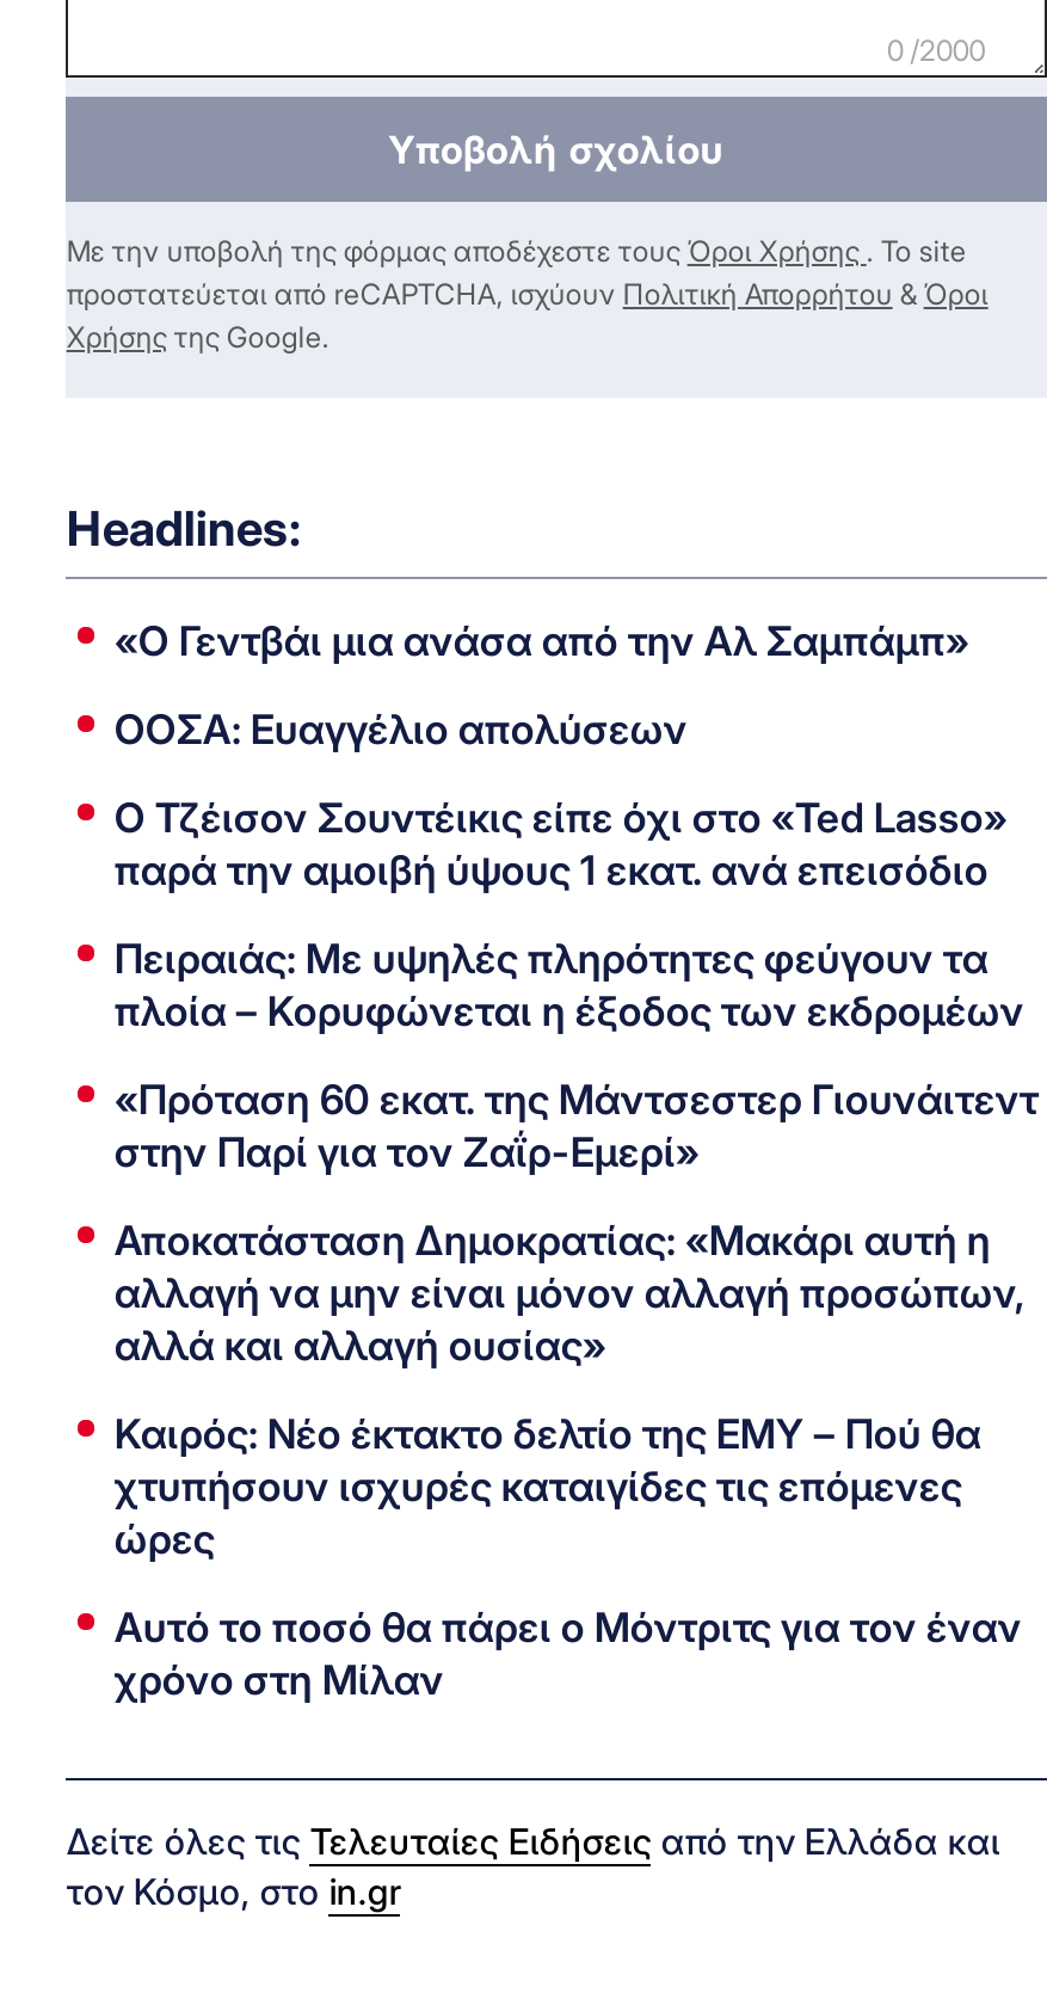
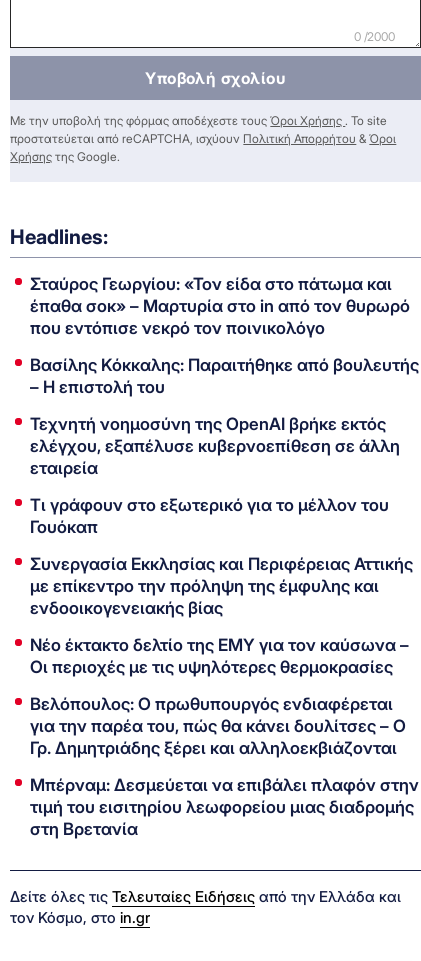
[114,616,969,664] «Ο Γεντβάι μια ανάσα από την Αλ Σαμπάμπ» -> [30,273,410,337] Σταύρος Γεωργίου: «Τον είδα στο πάτωμα και | έπαθα σοκ» – Μαρτυρία στο in από τον θυρωρό | που εντόπισε νεκρό τον ποινικολόγο
[114,705,687,752] ΟΟΣΑ: Ευαγγέλιο απολύσεων -> [30,354,419,396] Βασίλης Κόκκαλης: Παραιτήθηκε από βουλευτής | – Η επιστολή του
[114,793,1007,893] Ο Τζέισον Σουντέικις είπε όχι στο «Ted Lasso» | παρά την αμοιβή ύψους 1 εκατ. ανά επεισόδιο -> [30,413,400,477] Τεχνητή νοημοσύνη της OpenAI βρήκε εκτός | ελέγχου, εξαπέλυσε κυβερνοεπίθεση σε άλλη | εταιρεία
[114,934,1024,1034] Πειραιάς: Με υψηλές πληρότητες φεύγουν τα | πλοία – Κορυφώνεται η έξοδος των εκδρομέων -> [30,494,389,536] Τι γράφουν στο εξωτερικό για το μέλλον του | Γουόκαπ
[114,1075,1038,1175] «Πρόταση 60 εκατ. της Μάντσεστερ Γιουνάιτεντ | στην Παρί για τον Ζαΐρ-Εμερί» -> [30,553,413,617] Συνεργασία Εκκλησίας και Περιφέρειας Αττικής | με επίκεντρο την πρόληψη της έμφυλης και | ενδοοικογενειακής βίας
[114,1216,1024,1368] Αποκατάσταση Δημοκρατίας: «Μακάρι αυτή η | αλλαγή να μην είναι μόνον αλλαγή προσώπων, | αλλά και αλλαγή ουσίας» -> [30,634,409,676] Νέο έκτακτο δελτίο της ΕΜΥ για τον καύσωνα – | Οι περιοχές με τις υψηλότερες θερμοκρασίες
[114,1409,981,1562] Καιρός: Νέο έκτακτο δελτίο της ΕΜΥ – Πού θα | χτυπήσουν ισχυρές καταιγίδες τις επόμενες | ώρες -> [30,693,406,757] Βελόπουλος: Ο πρωθυπουργός ενδιαφέρεται | για την παρέα του, πώς θα κάνει δουλίτσες – Ο | Γρ. Δημητριάδης ξέρει και αλληλοεκβιάζονται
[114,1603,1021,1703] Αυτό το ποσό θα πάρει ο Μόντριτς για τον έναν | χρόνο στη Μίλαν -> [30,774,419,838] Μπέρναμ: Δεσμεύεται να επιβάλει πλαφόν στην | τιμή του εισιτηρίου λεωφορείου μιας διαδρομής | στη Βρετανία

